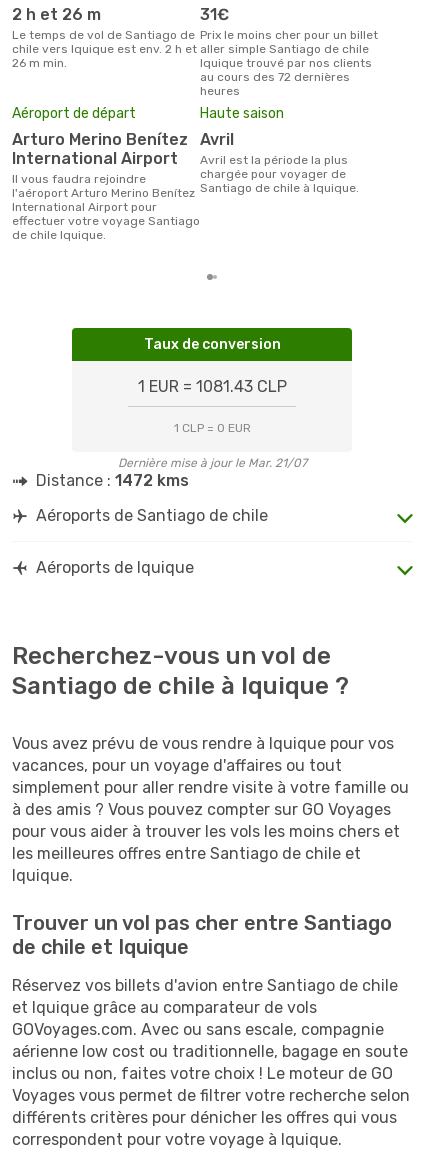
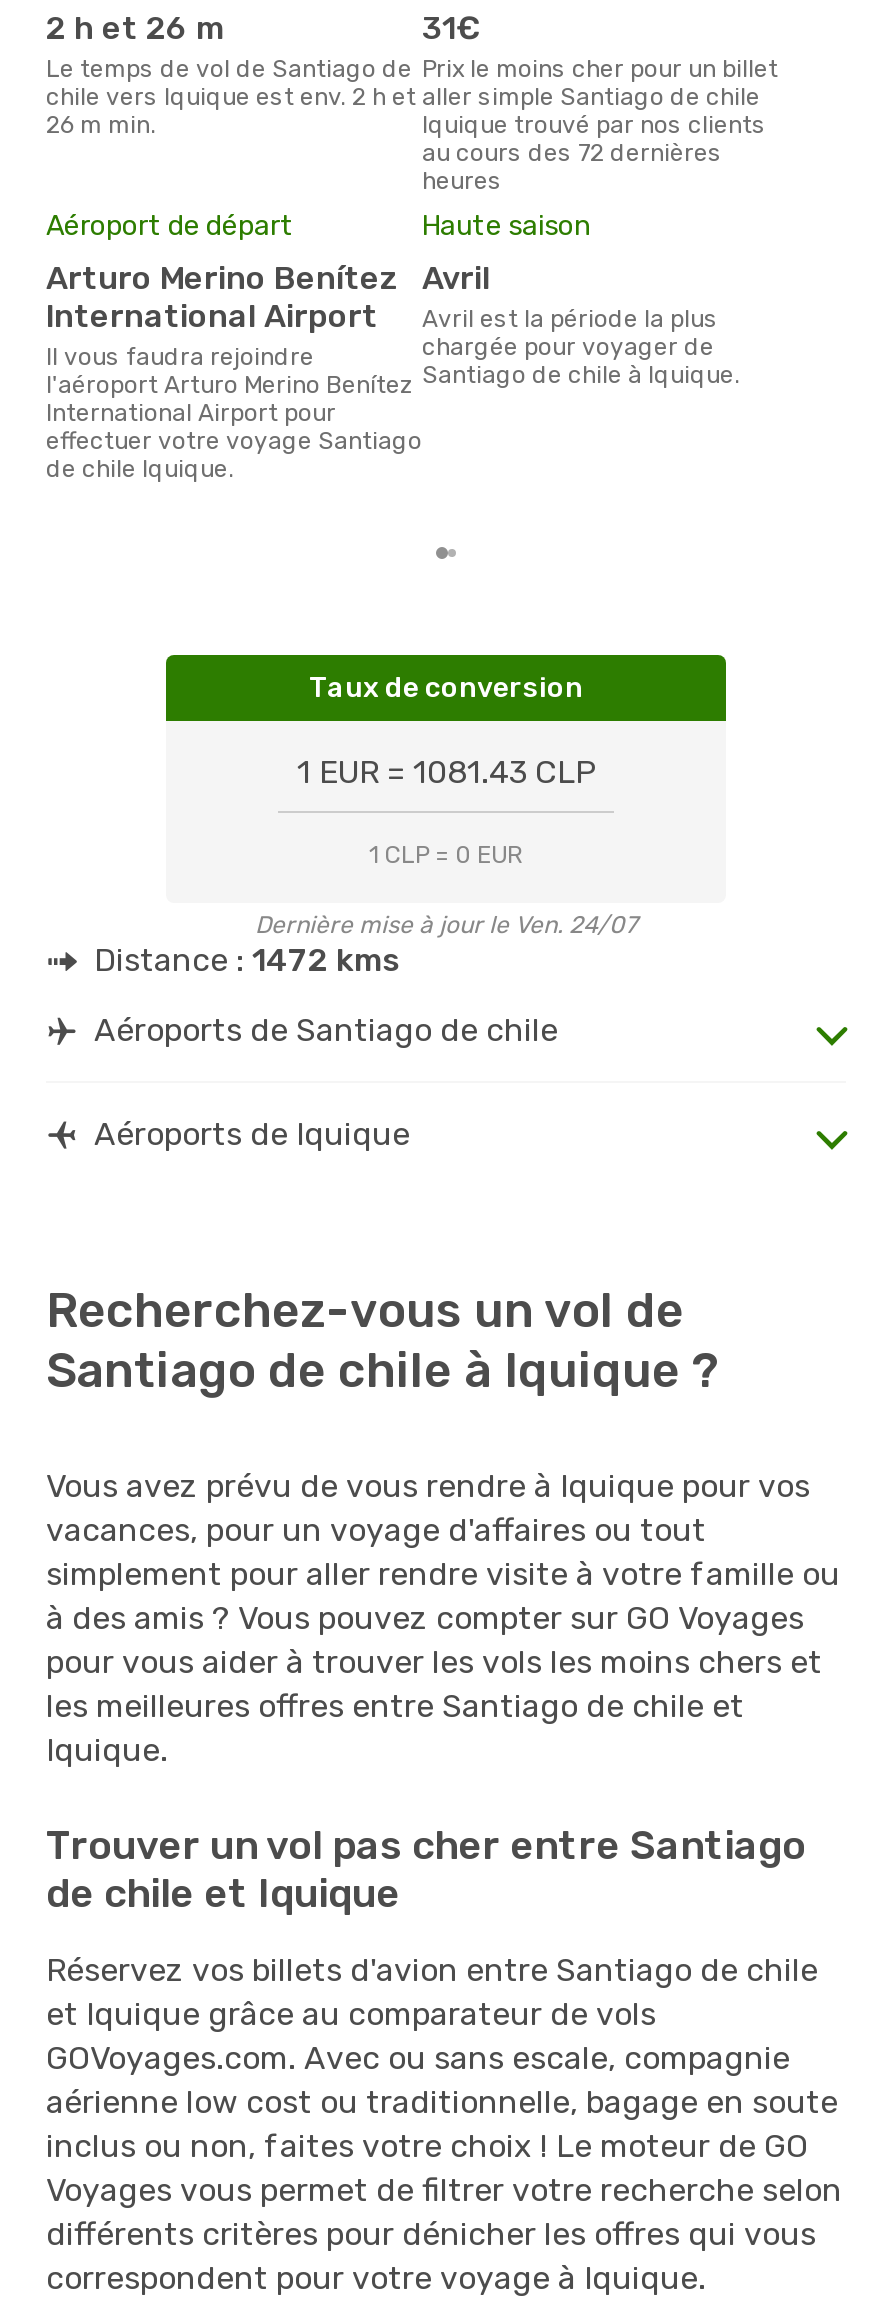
[117,456,306,470] Dernière mise à jour le Mar. 21/07 -> [255,911,637,939] Dernière mise à jour le Ven. 24/07

